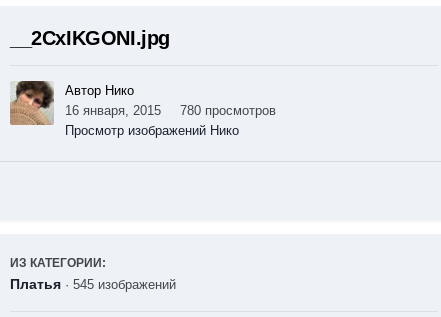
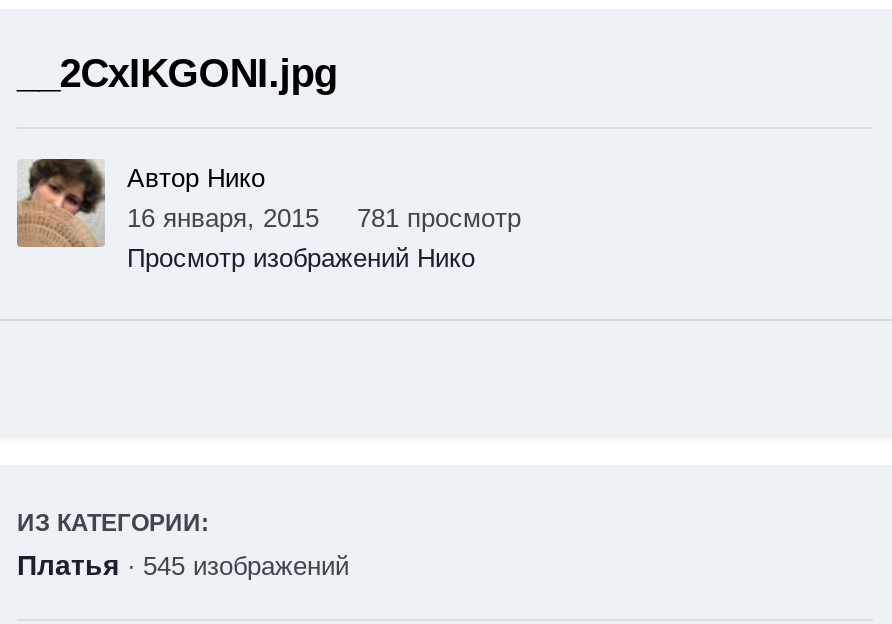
[65,103,276,118] 16 января, 2015 780 просмотров -> [127,204,521,234] 16 января, 2015 781 просмотр

